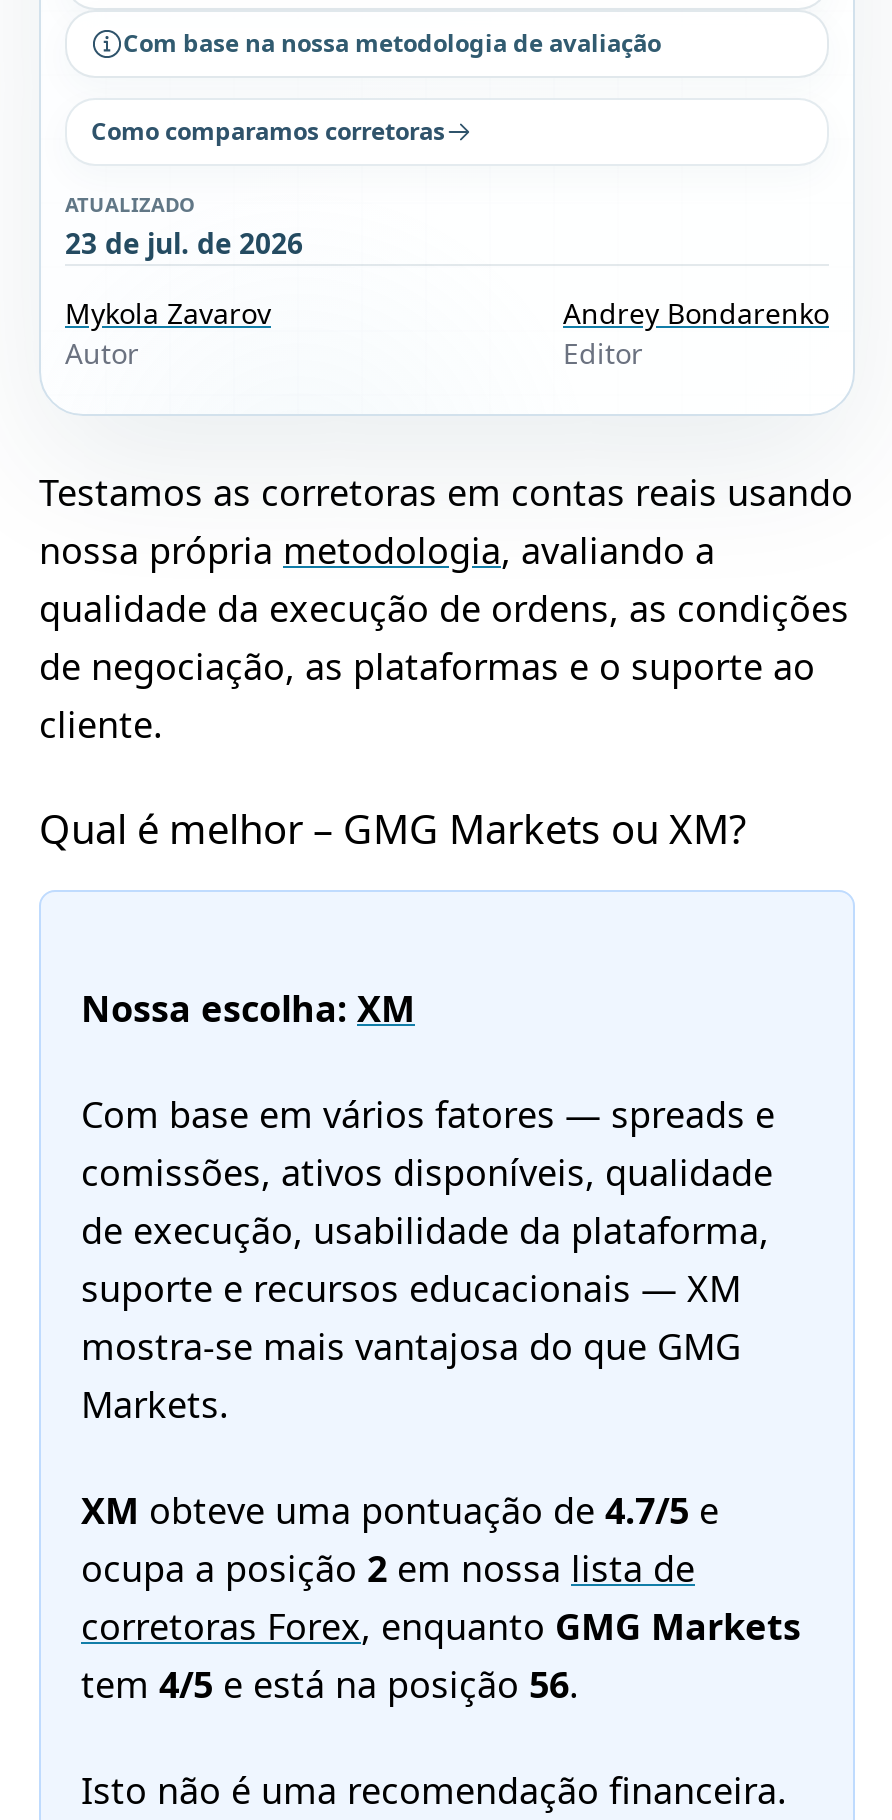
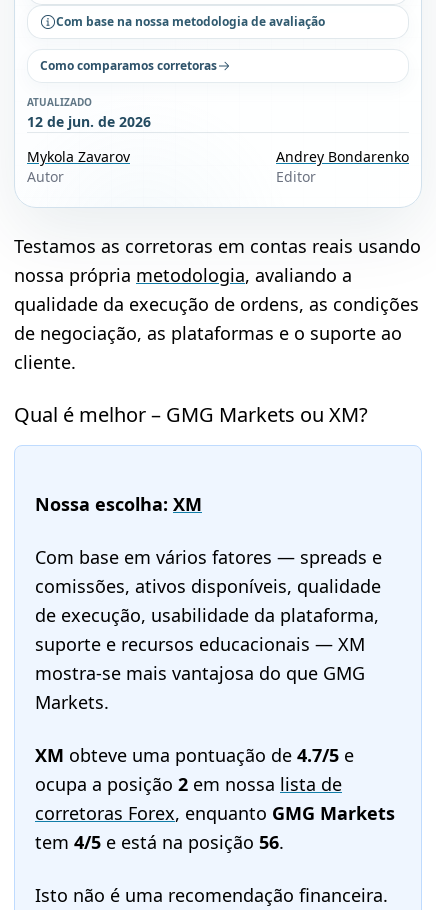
[65,224,303,262] 23 de jul. de 2026 -> [27,112,151,131] 12 de jun. de 2026

